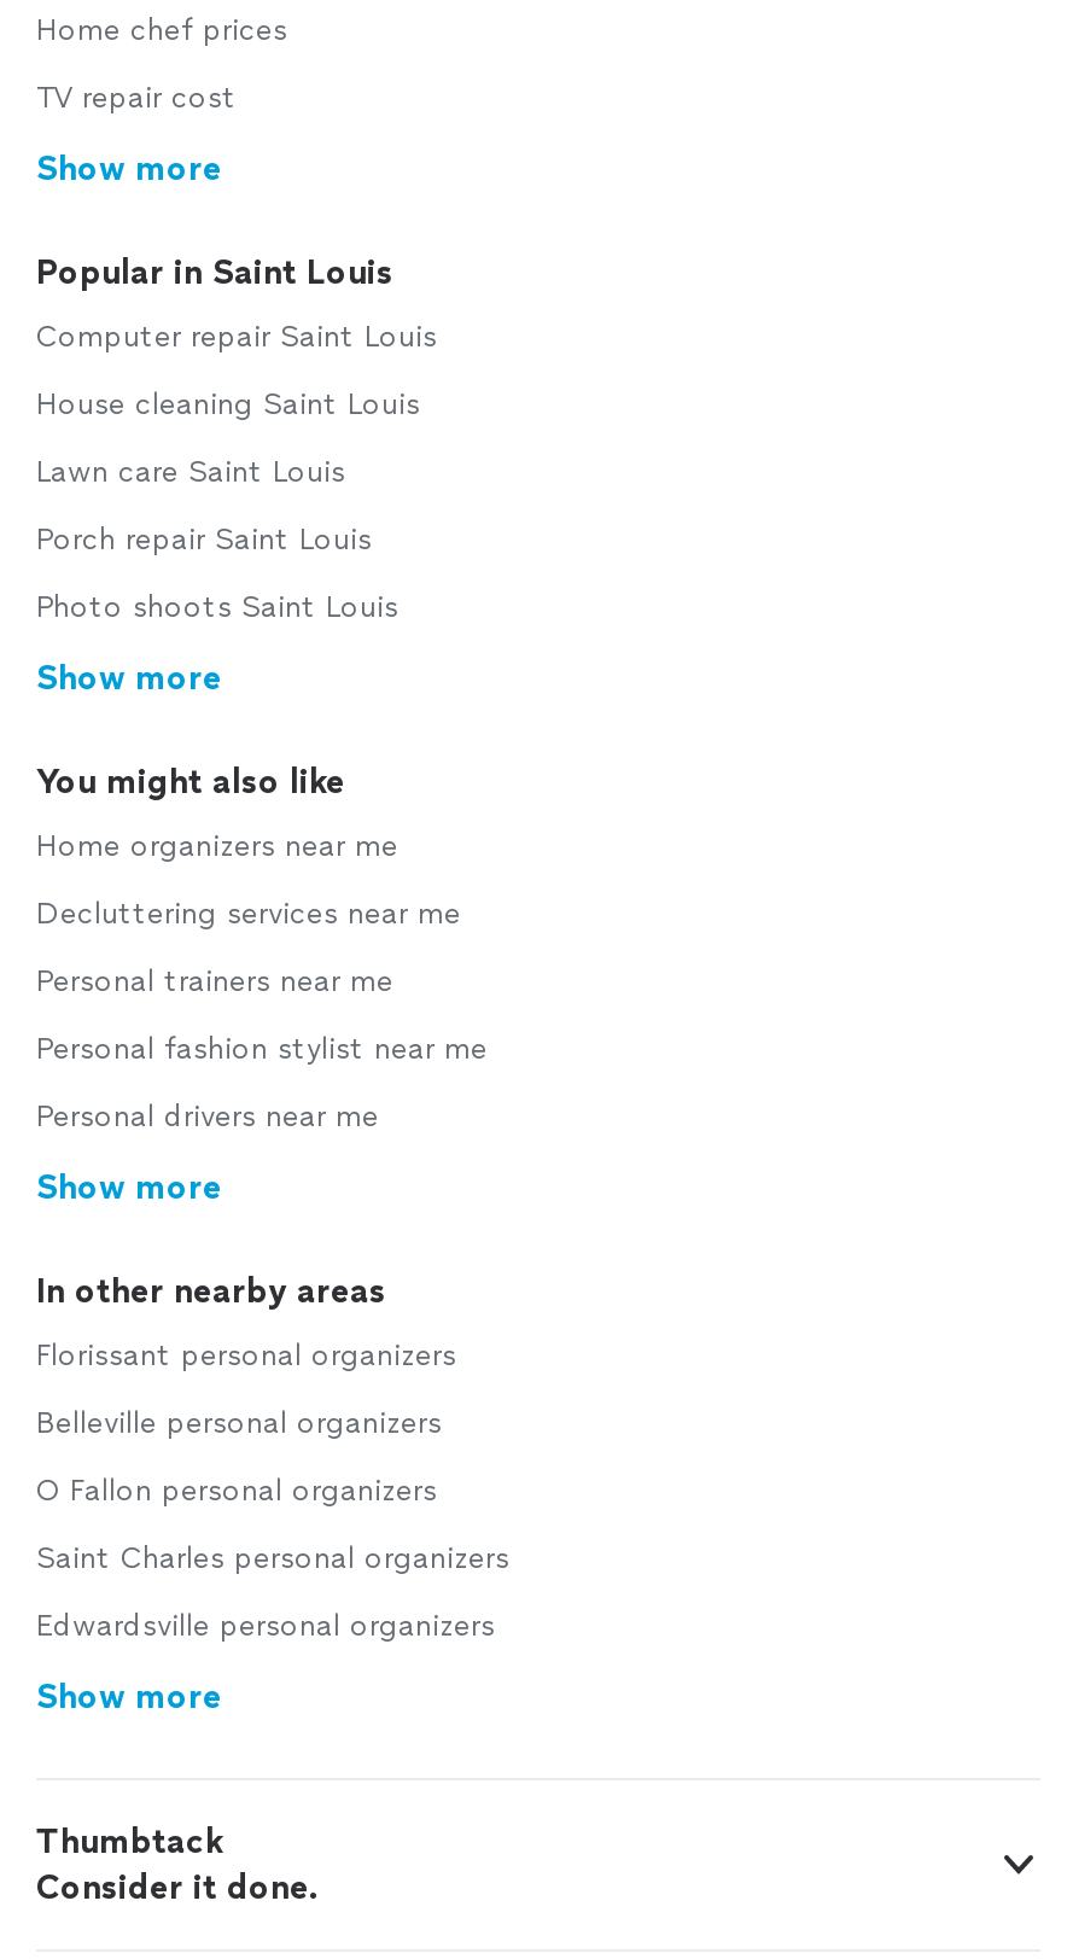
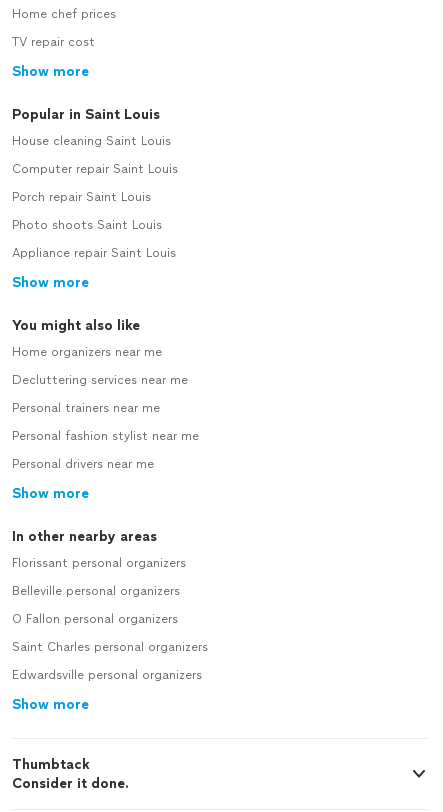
moved [36,320,437,354] -> [12,162,178,176]: Computer repair Saint Louis
moved [36,387,420,421] -> [12,134,171,148]: House cleaning Saint Louis
[36,455,345,489] Lawn care Saint Louis -> none
moved [36,523,398,624] -> [12,190,162,232]: Porch repair Saint Louis | Photo shoots Saint Louis
none -> [12,246,176,260] Appliance repair Saint Louis

